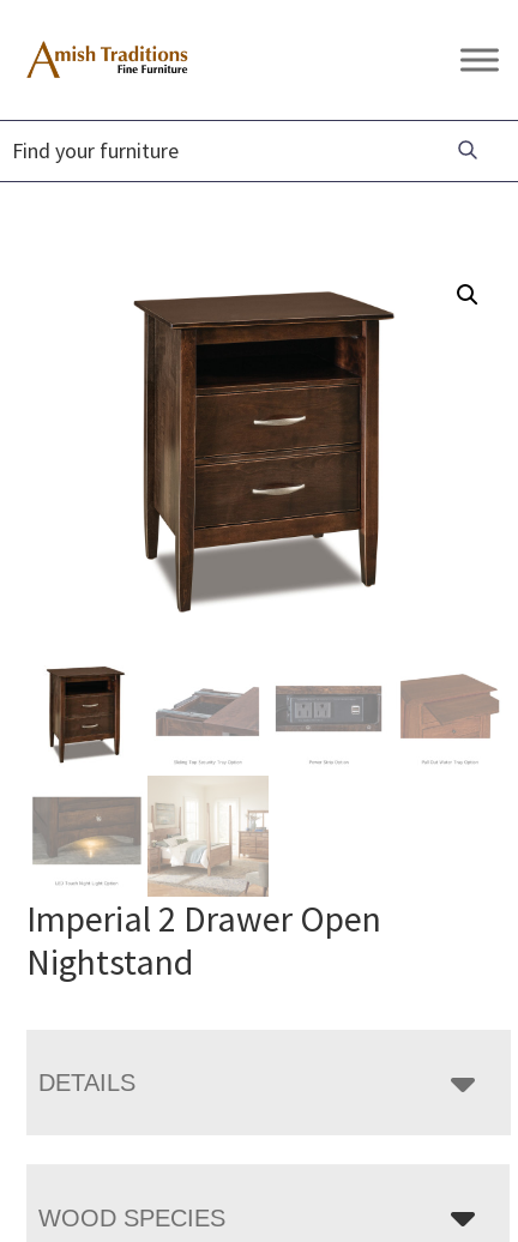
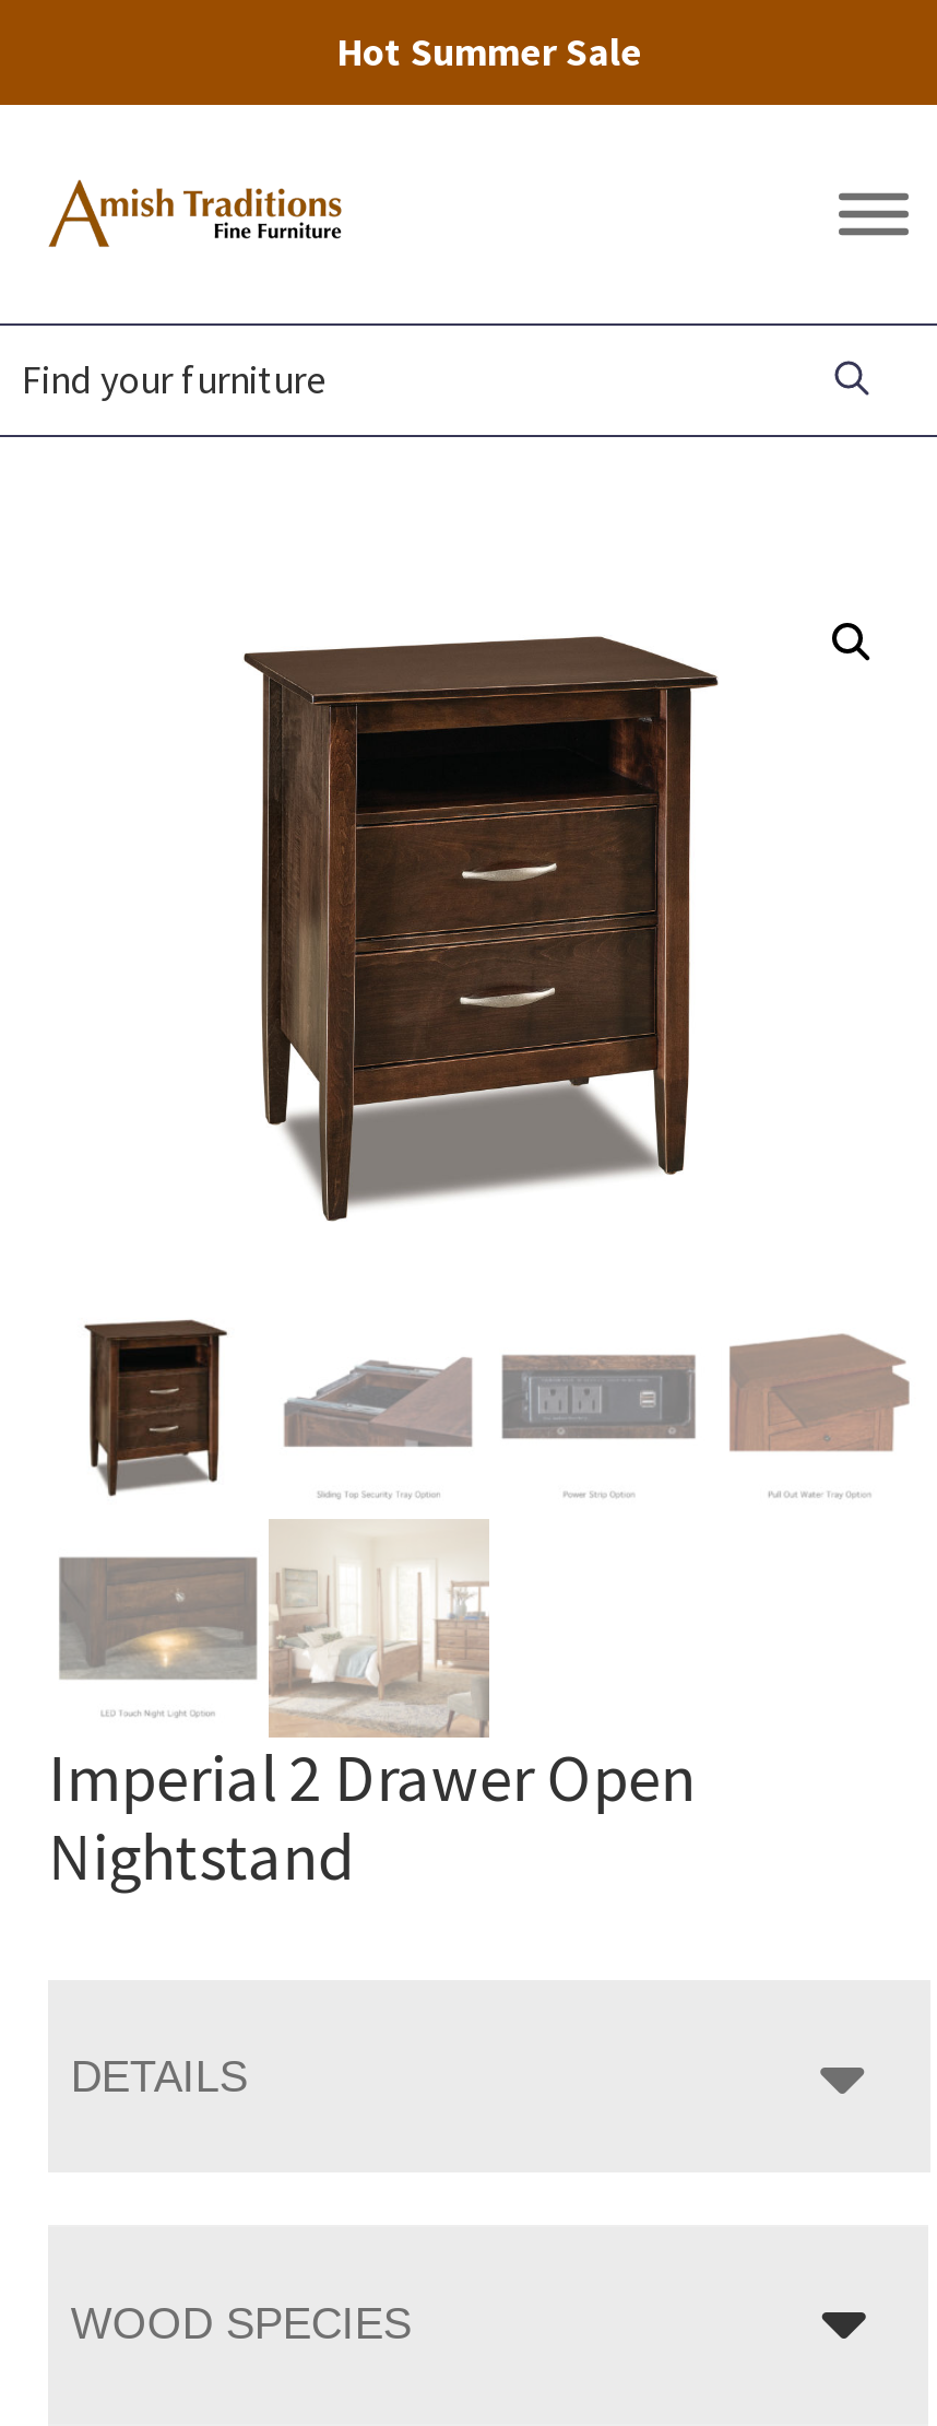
none -> [336,26,642,76] Hot Summer Sale

